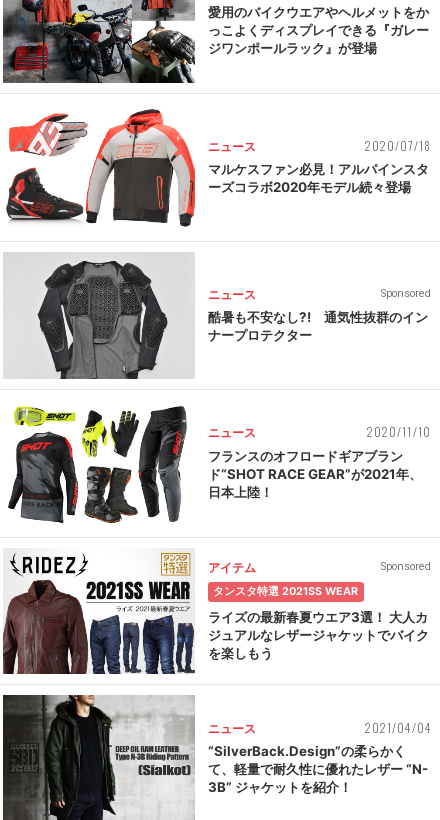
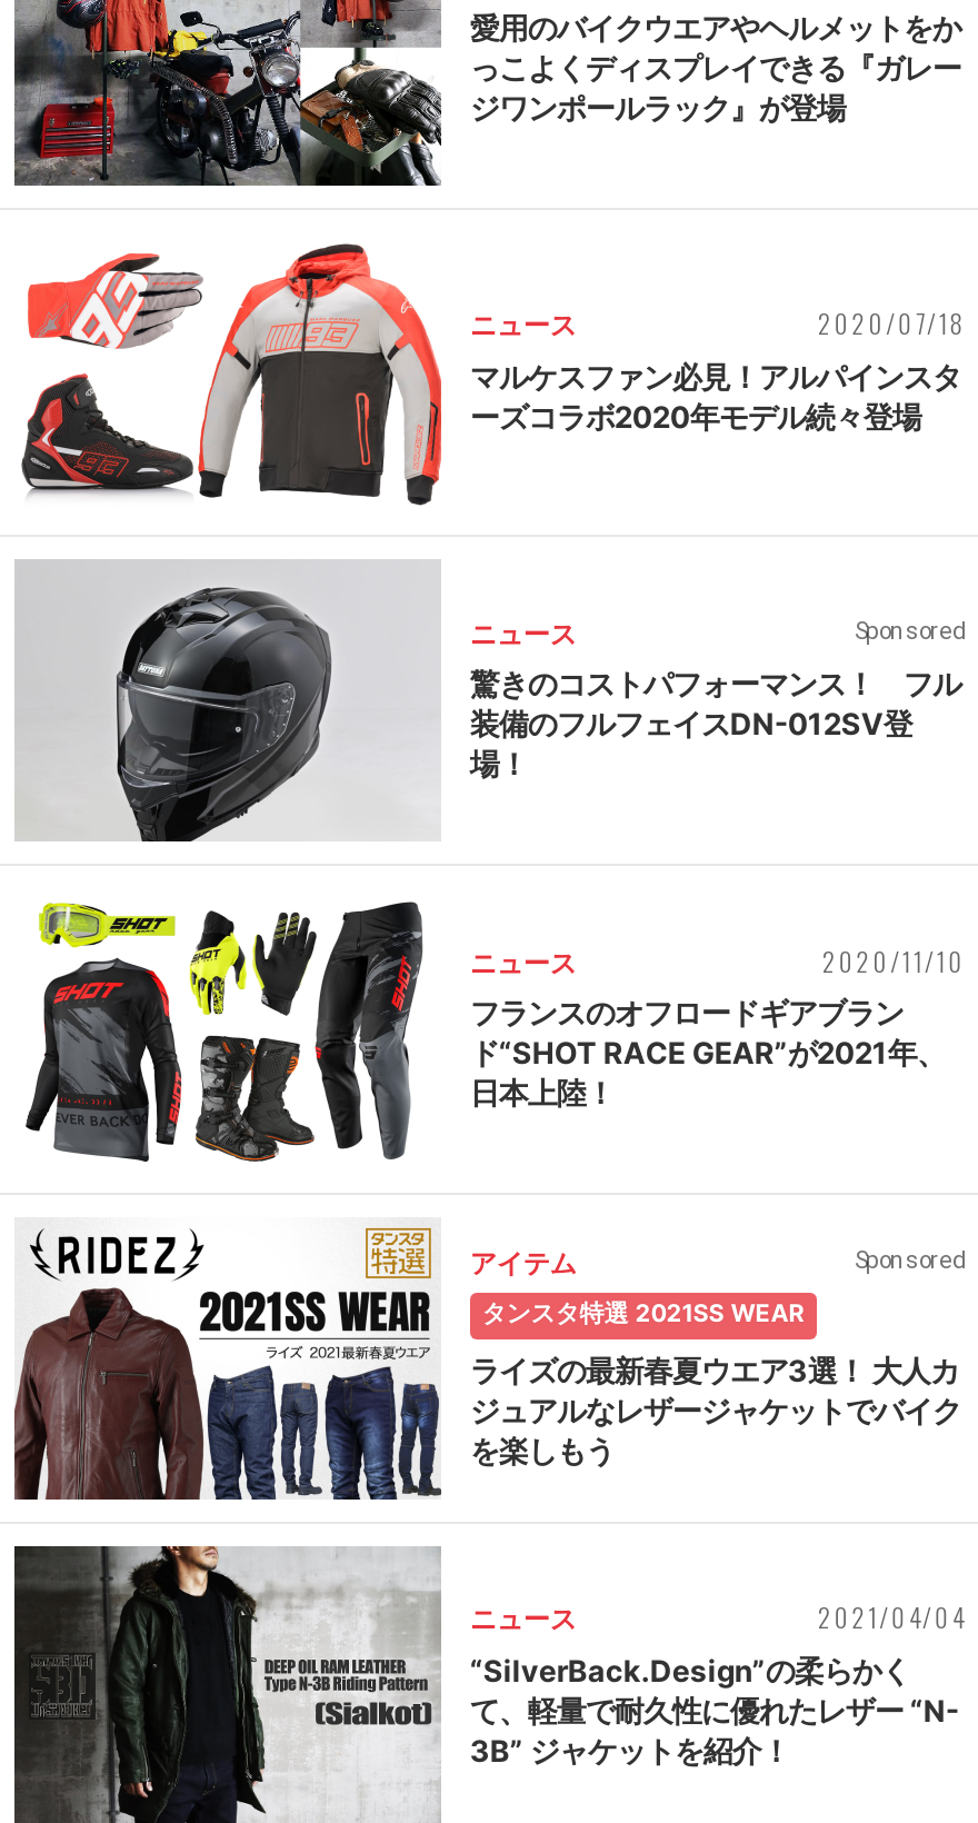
[37,260,168,380] [image] -> [97,580,377,843] [image]
[208,309,428,343] 酷暑も不安なし?! 通気性抜群のイン | ナープロテクター -> [470,667,961,783] 驚きのコストパフォーマンス！ フル | 装備のフルフェイスDN-012SV登 | 場！

